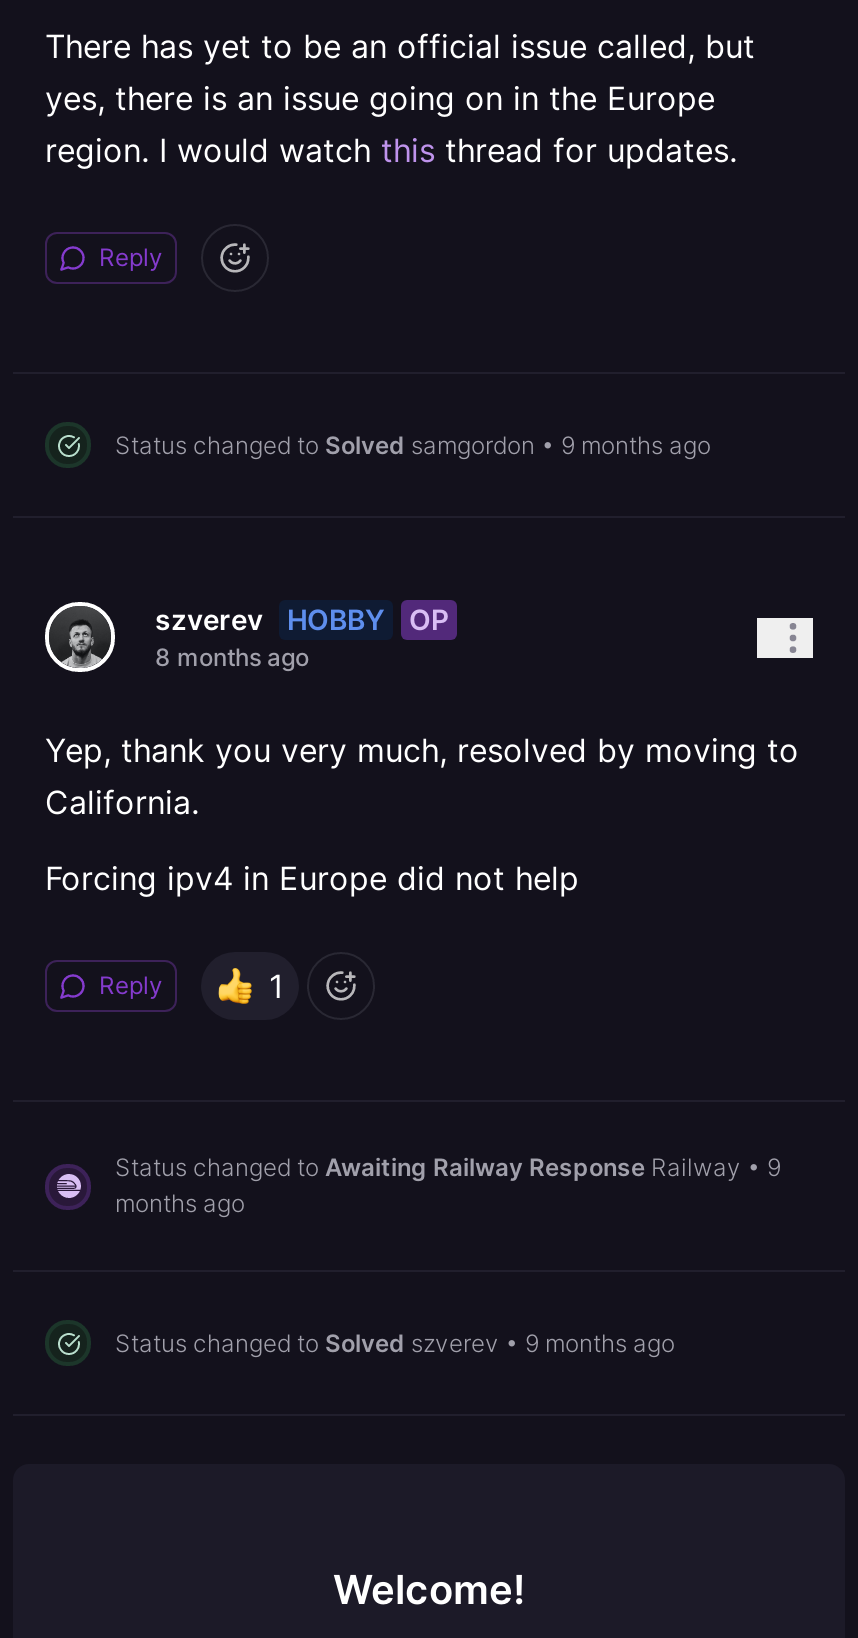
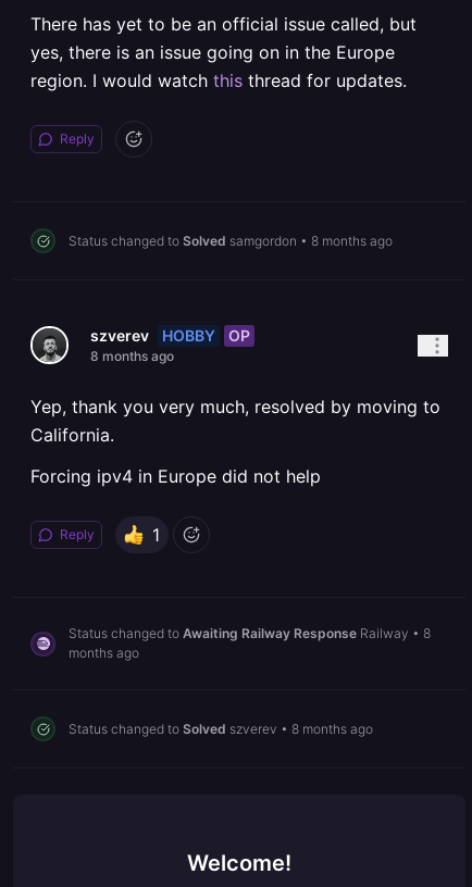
[115,429,711,459] Status changed to Solved samgordon • 9 months ago -> [69,232,393,248] Status changed to Solved samgordon • 8 months ago
[115,1152,781,1182] Status changed to Awaiting Railway Response Railway • 9 -> [69,625,431,641] Status changed to Awaiting Railway Response Railway • 8
[115,1327,675,1357] Status changed to Solved szverev • 9 months ago -> [69,720,373,736] Status changed to Solved szverev • 8 months ago

